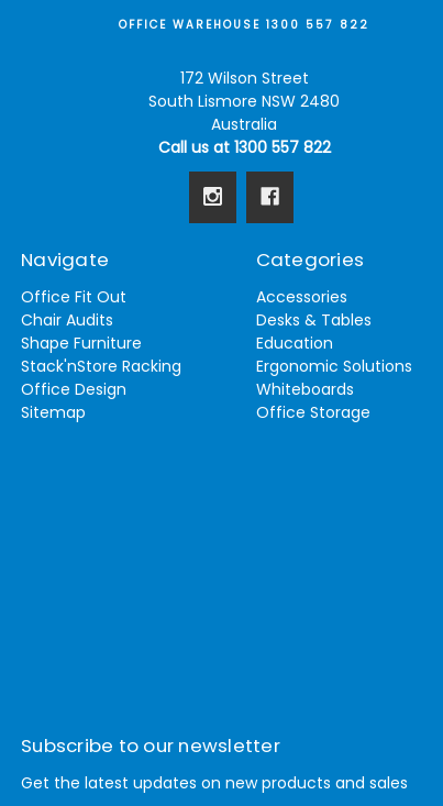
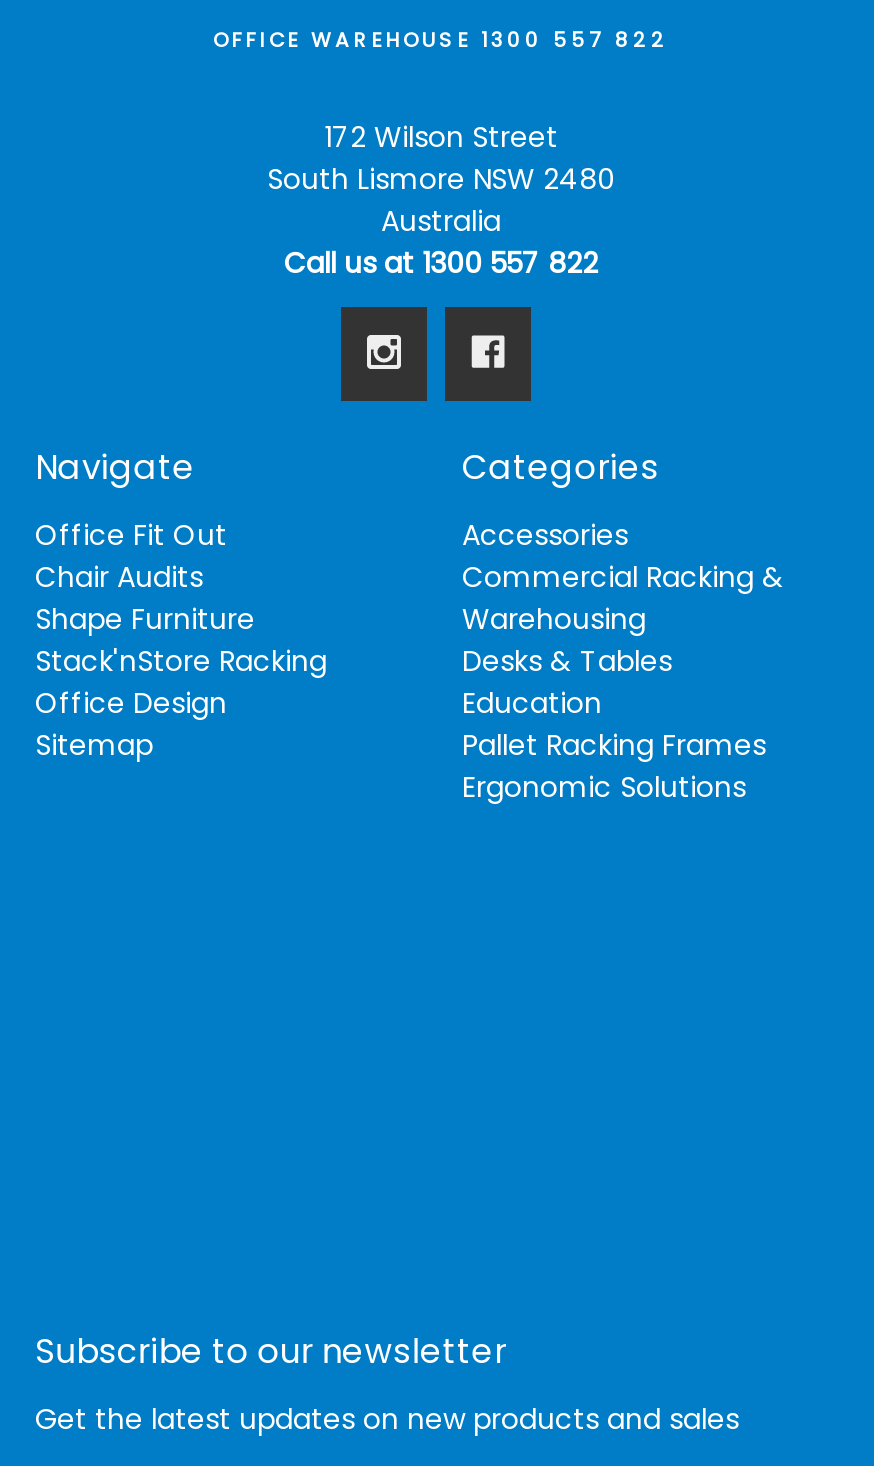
moved [256,309,371,354] -> [462,641,672,723]: Desks & Tables | Education
none -> [462,557,784,639] Commercial Racking & | Warehousing
moved [256,355,412,377] -> [462,767,746,807]: Ergonomic Solutions
[256,378,370,423] Whiteboards | Office Storage -> none
none -> [462,725,766,765] Pallet Racking Frames

